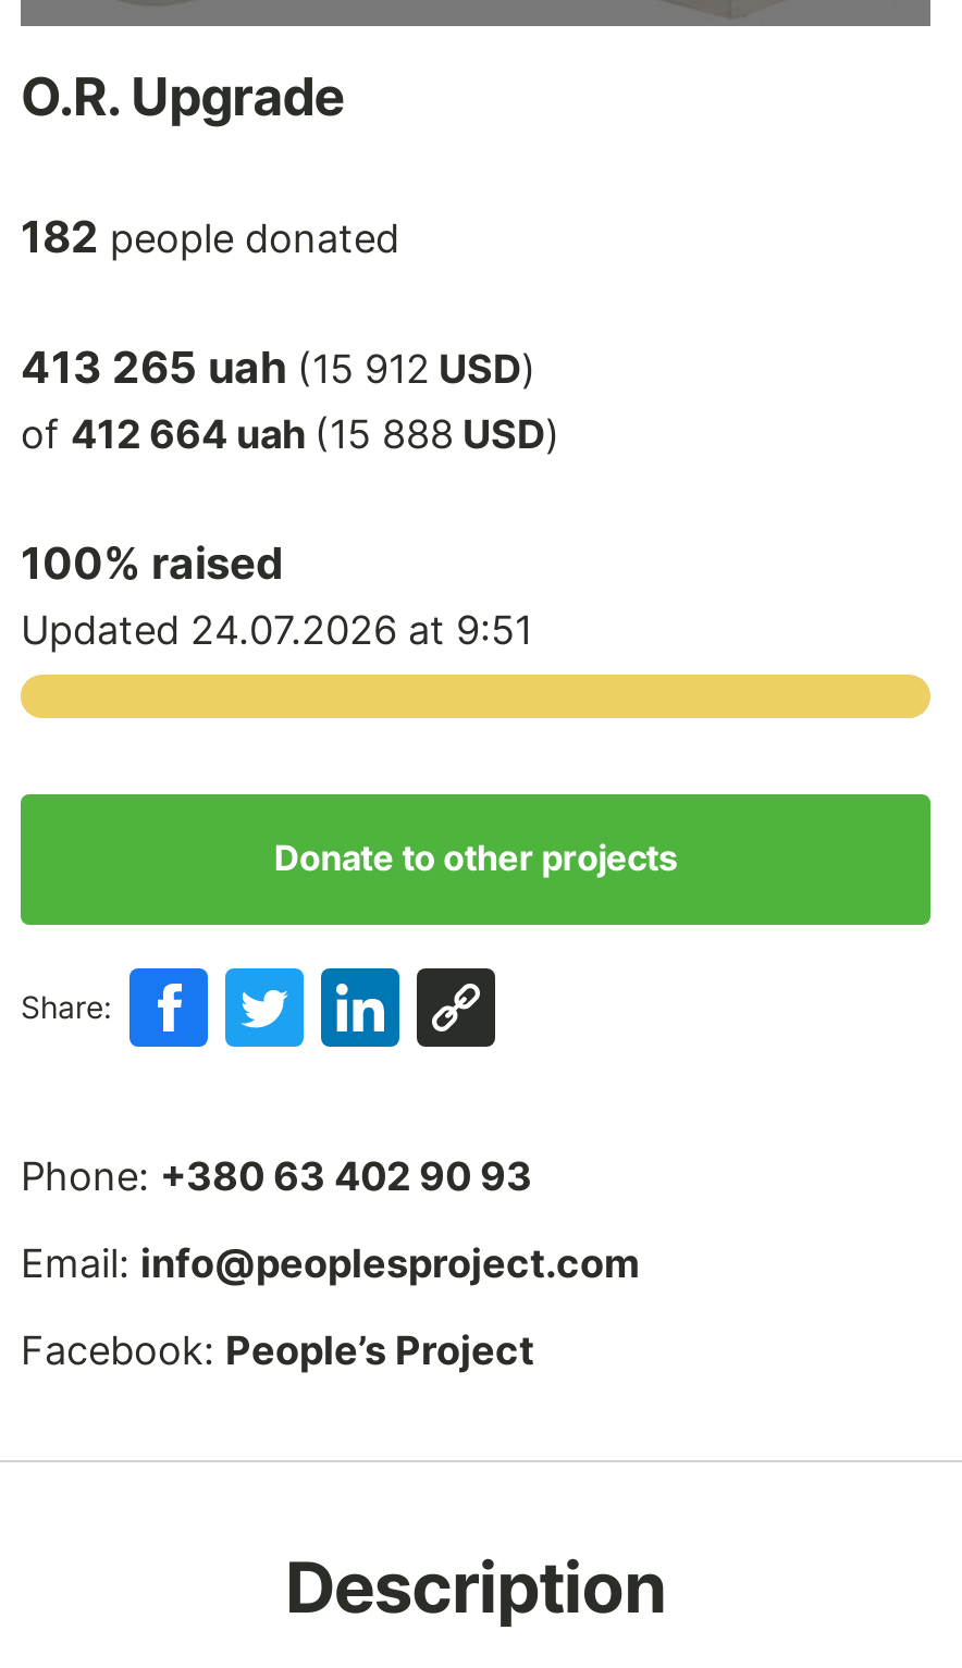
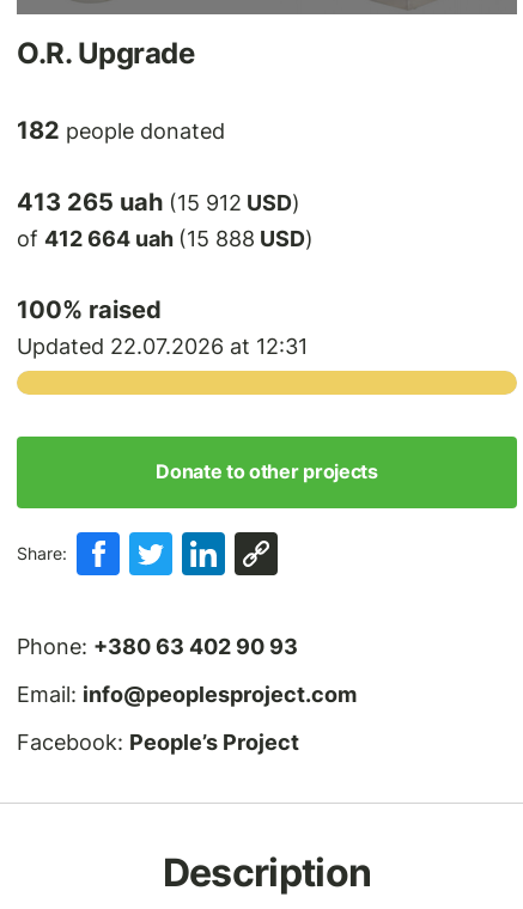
[21,607,532,652] Updated 24.07.2026 at 9:51 -> [17,333,308,359] Updated 22.07.2026 at 12:31

